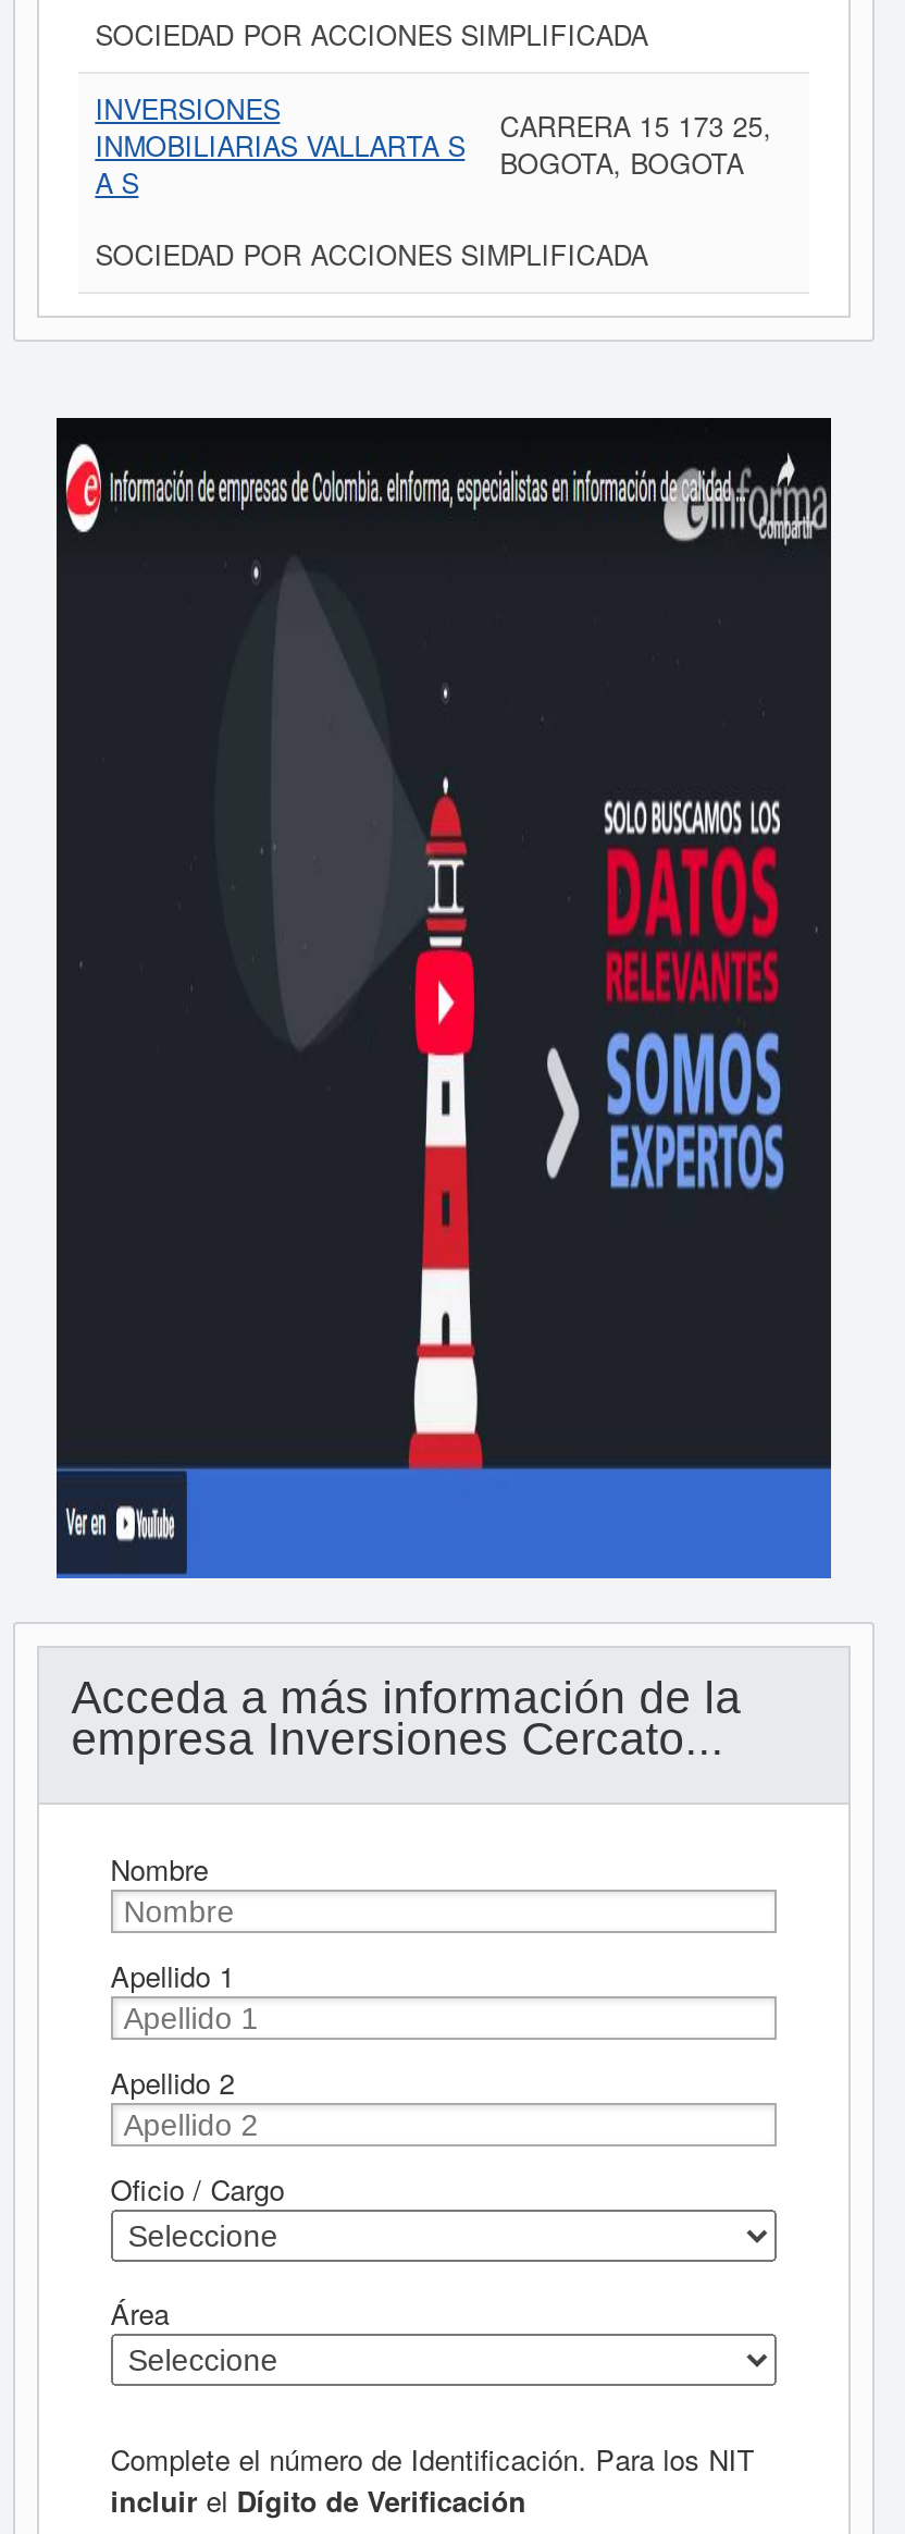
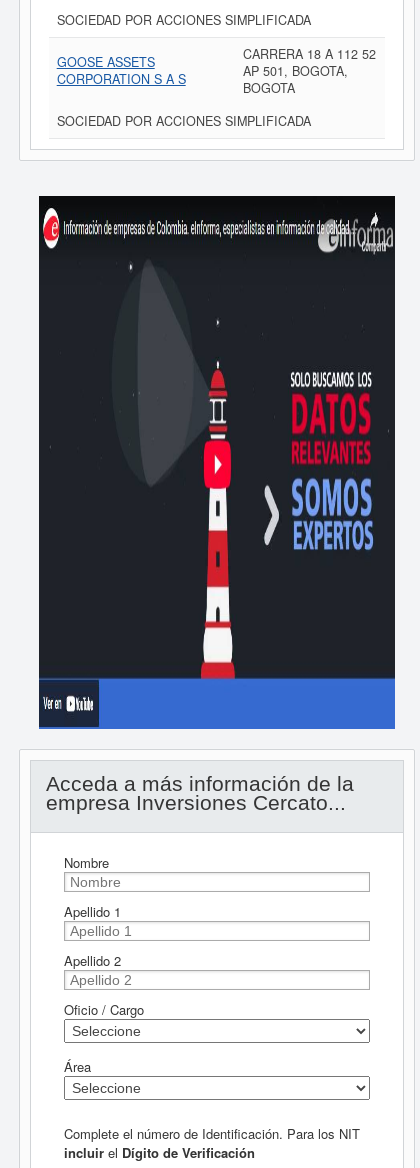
[95,89,465,202] INVERSIONES | INMOBILIARIAS VALLARTA S | A S -> [57,53,186,88] GOOSE ASSETS | CORPORATION S A S
[500,107,772,183] CARRERA 15 173 25, | BOGOTA, BOGOTA -> [243,45,376,97] CARRERA 18 A 112 52 | AP 501, BOGOTA, | BOGOTA

